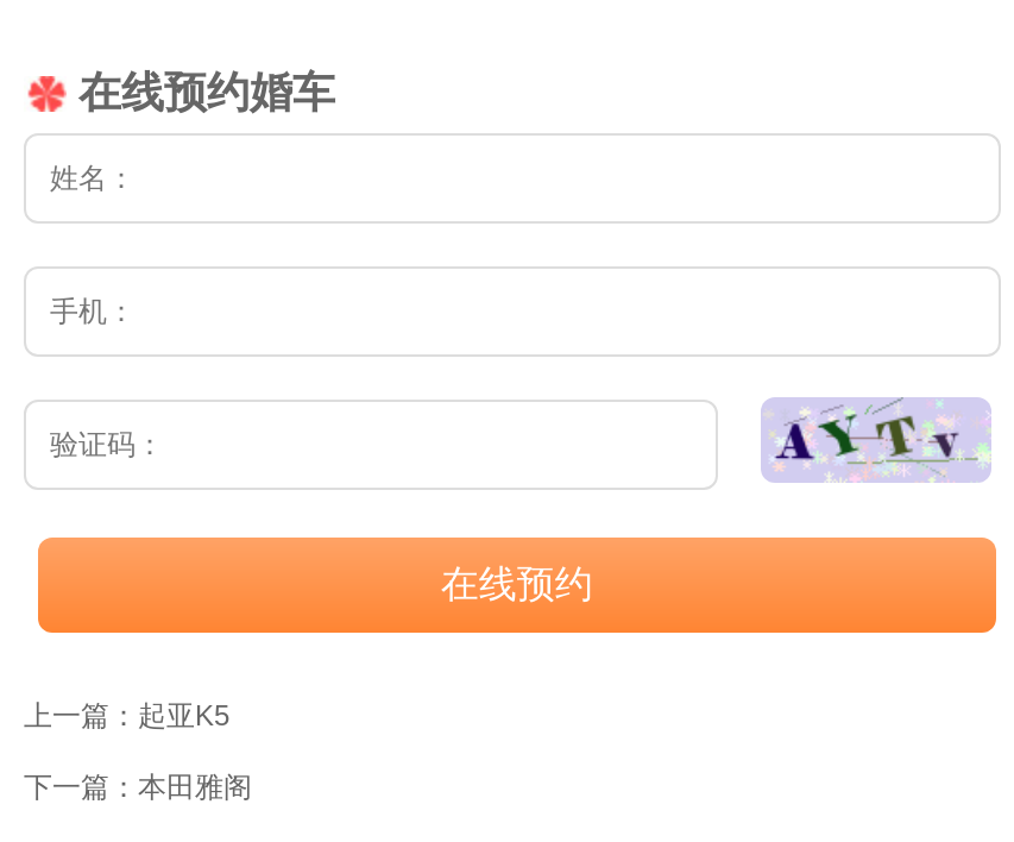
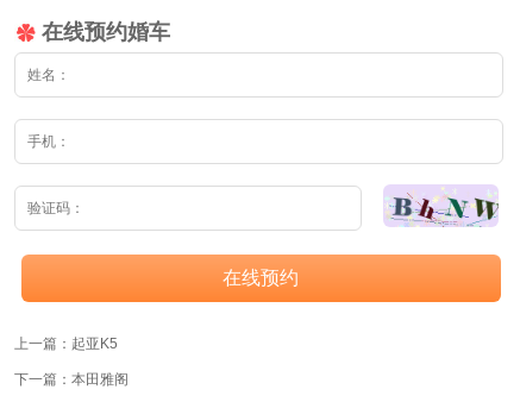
[763,397,989,476] [image] -> [386,187,499,226] [image]

